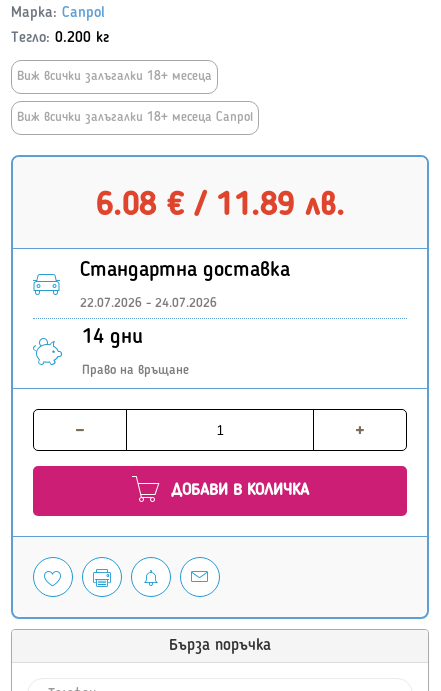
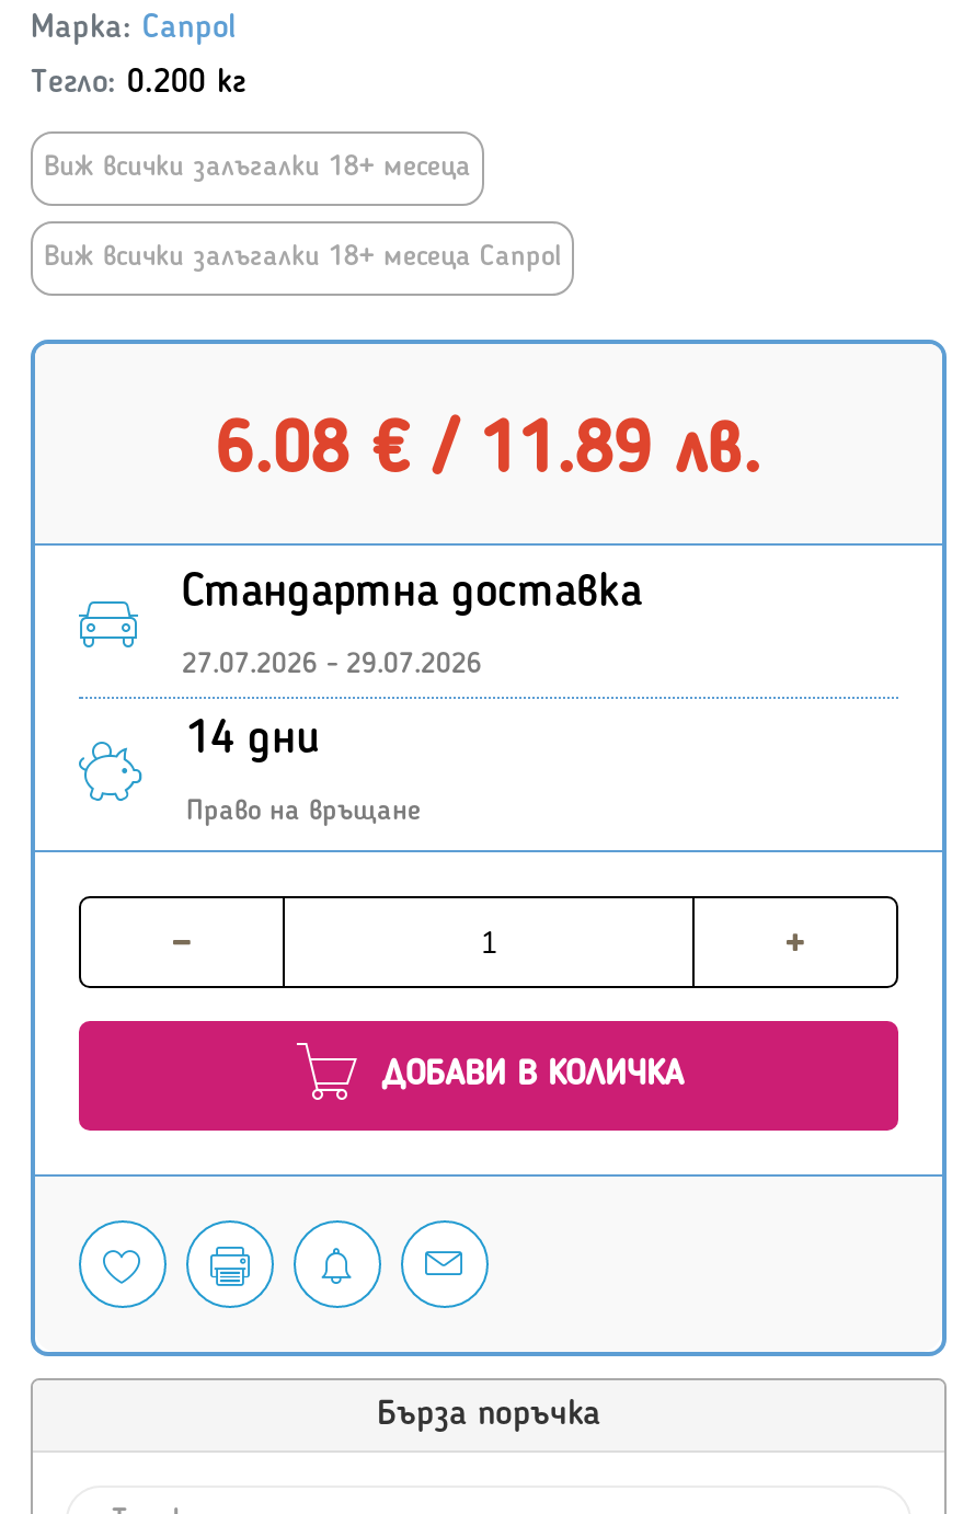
[80,297,217,310] 22.07.2026 - 24.07.2026 -> [182,651,482,679] 27.07.2026 - 29.07.2026

